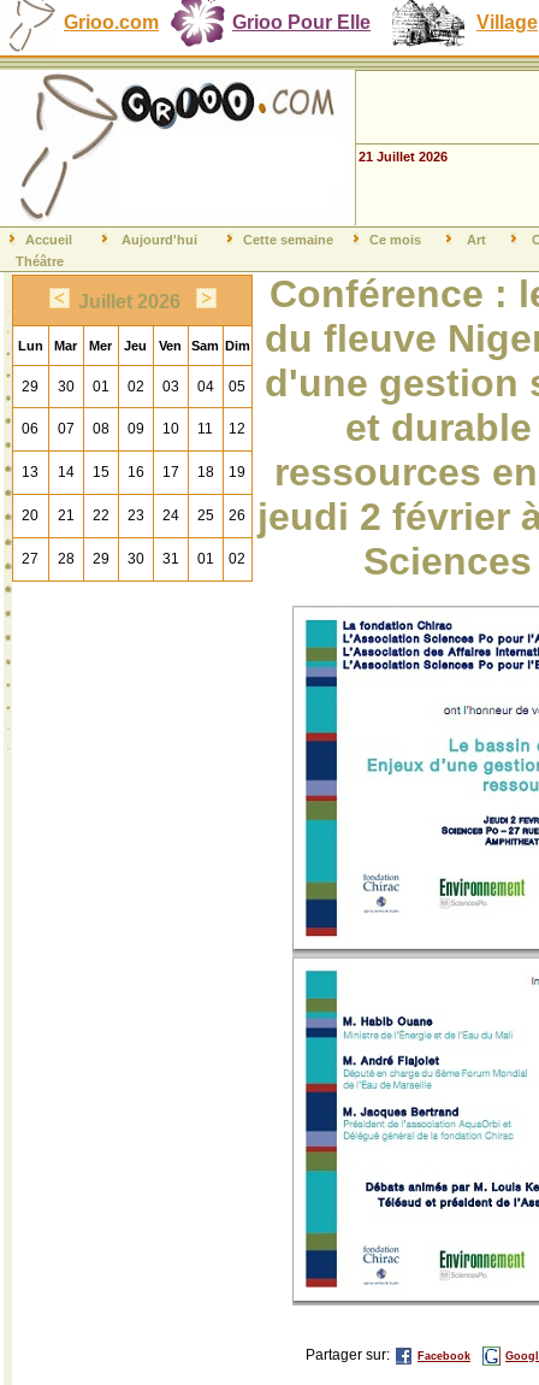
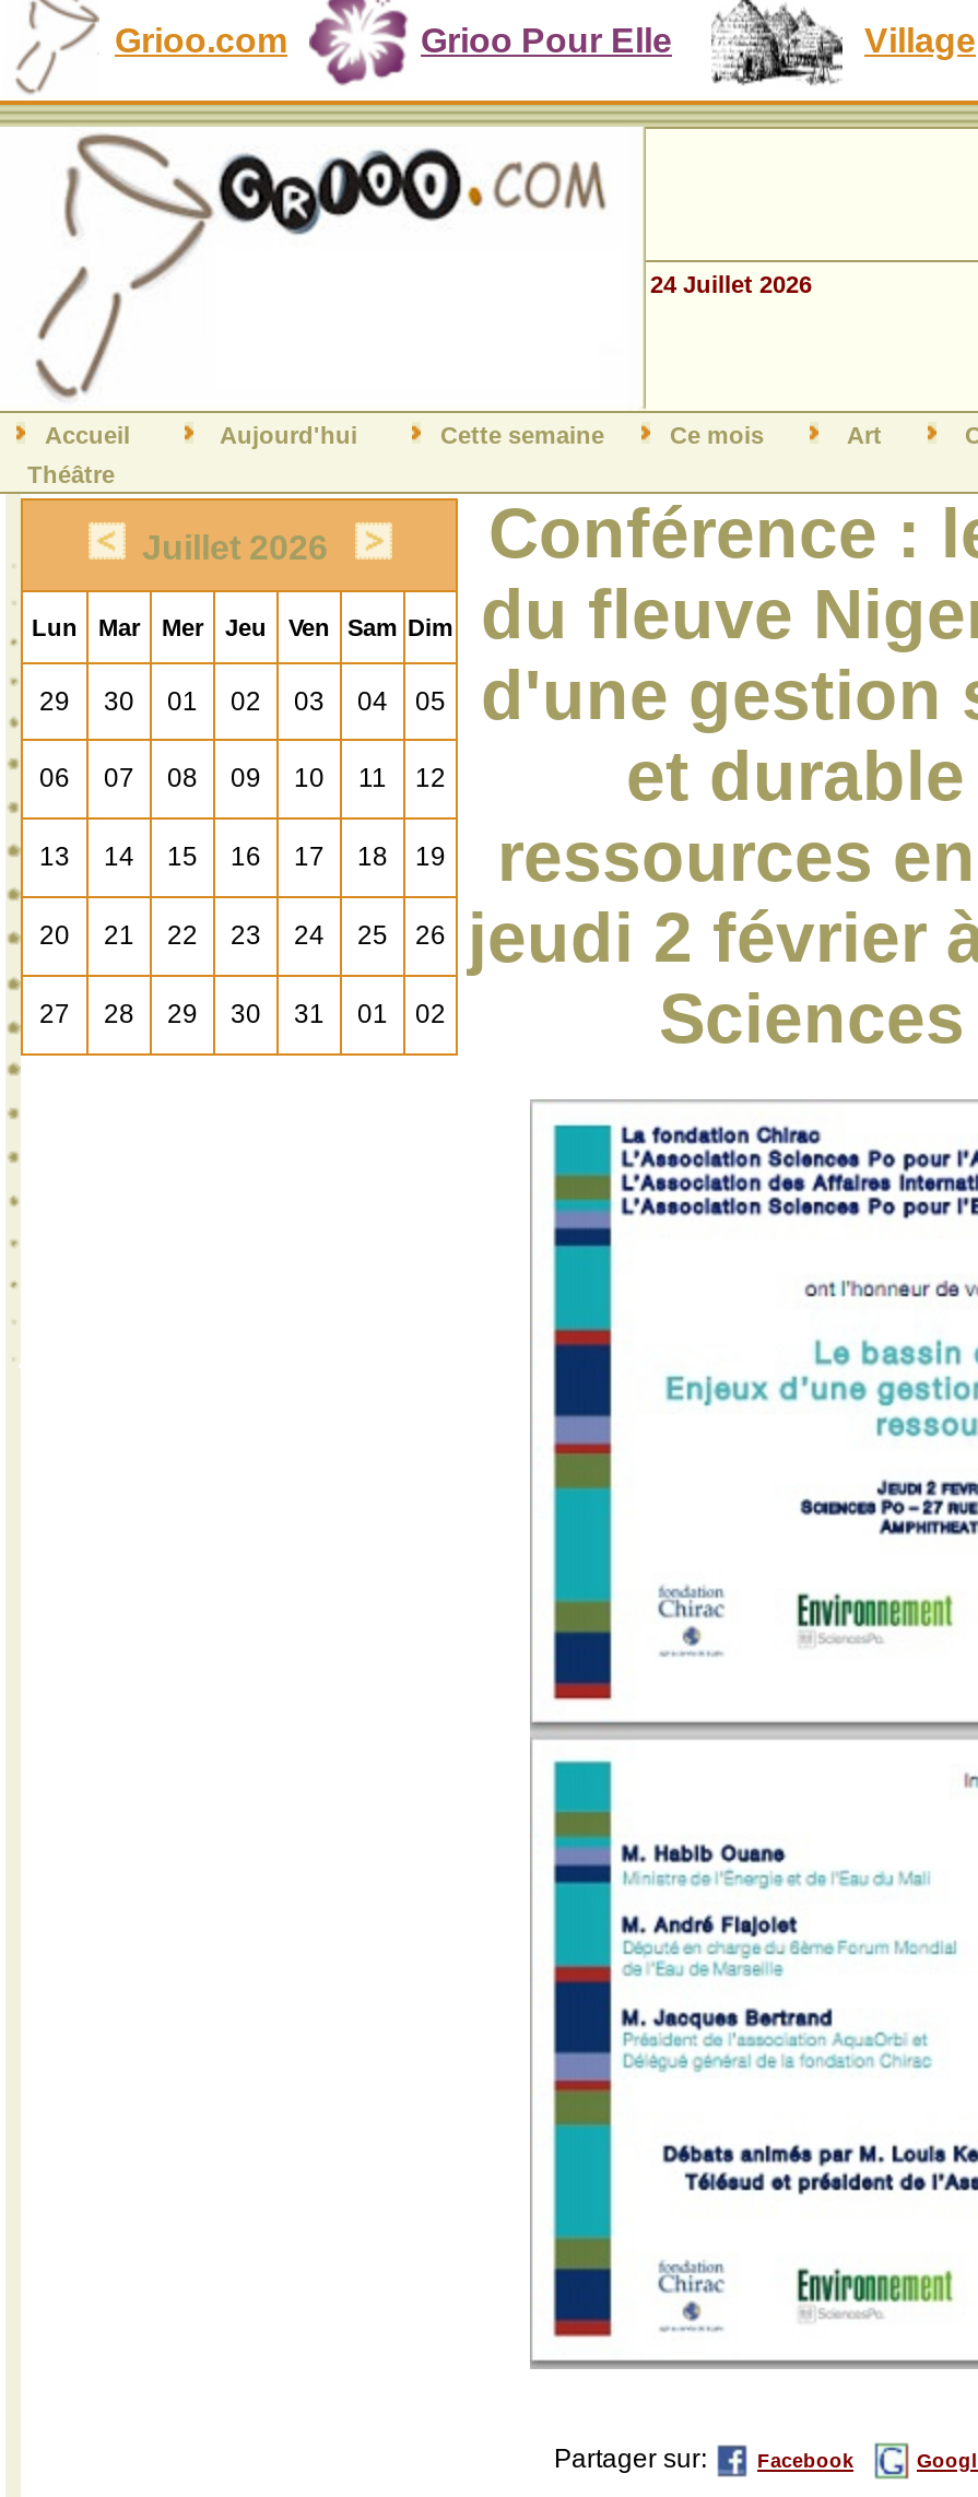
[359,149,448,164] 21 Juillet 2026 -> [650,271,812,297] 24 Juillet 2026

